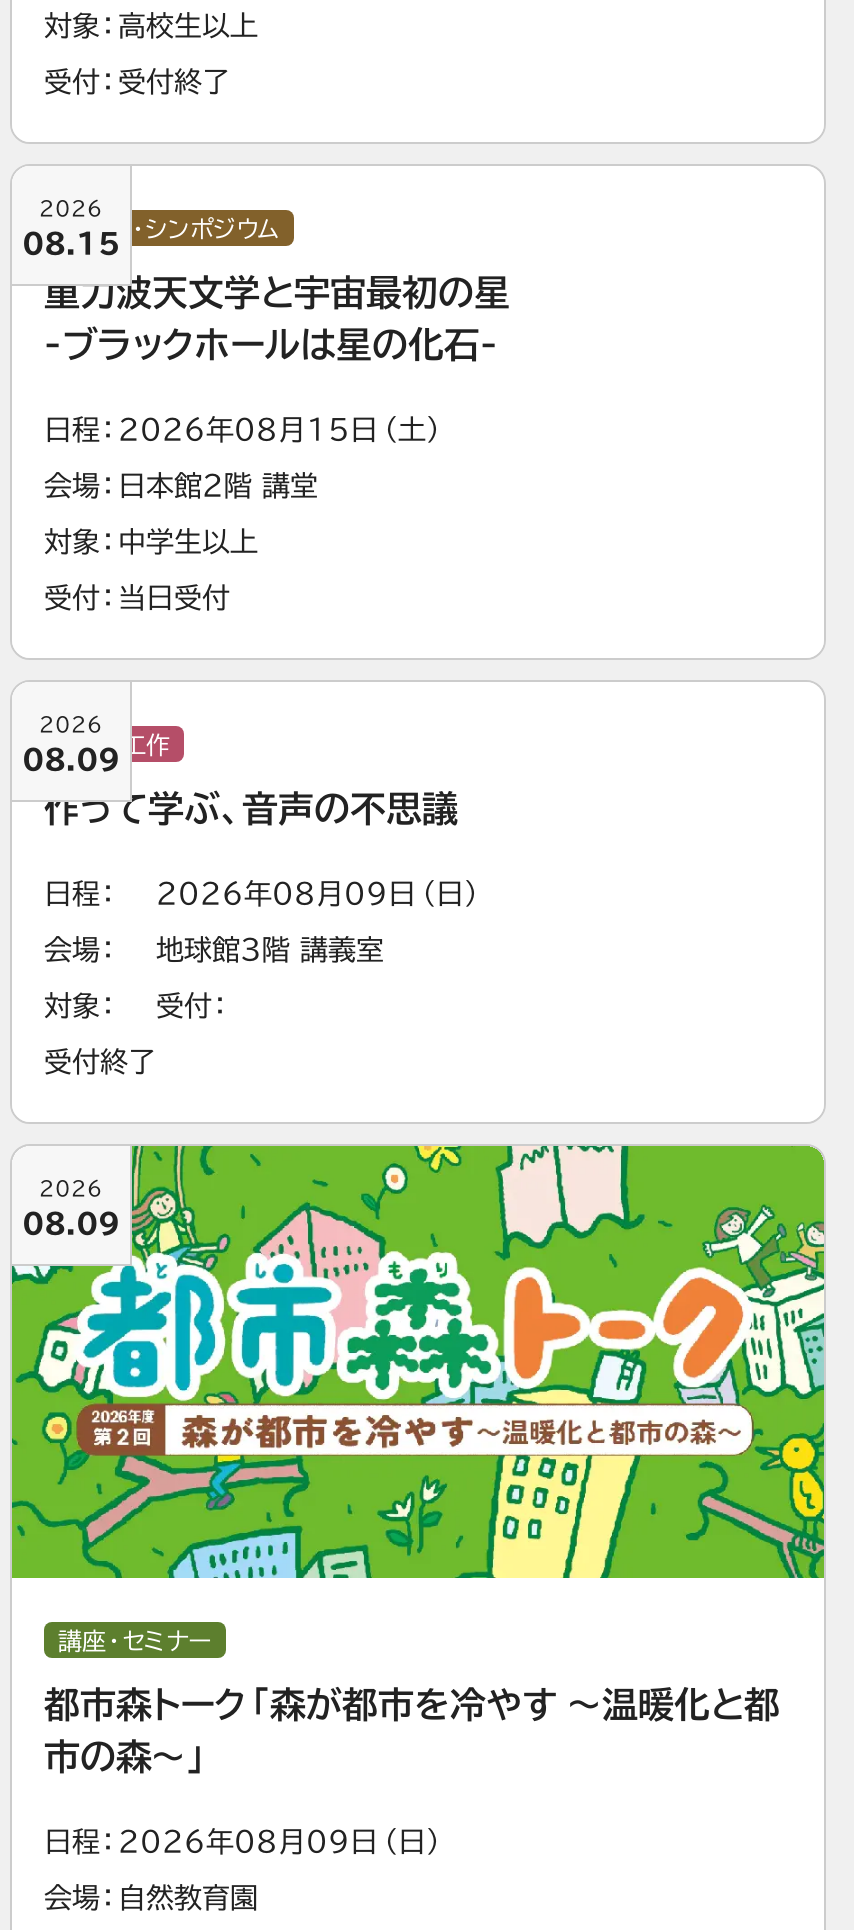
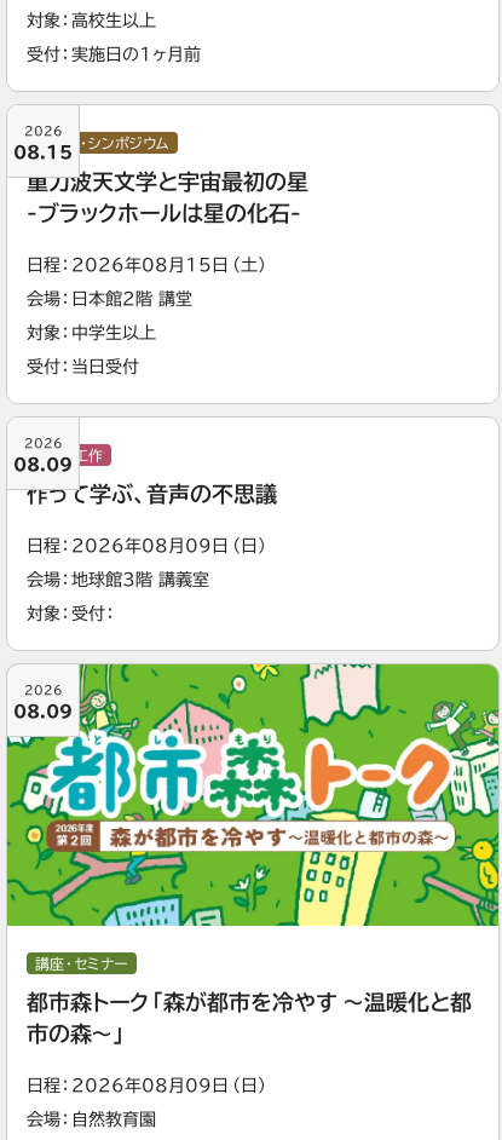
[118,68,230,96] 受付終了 -> [71,46,201,63] 実施日の1ヶ月前
[44,1048,156,1076] 受付終了 -> none

